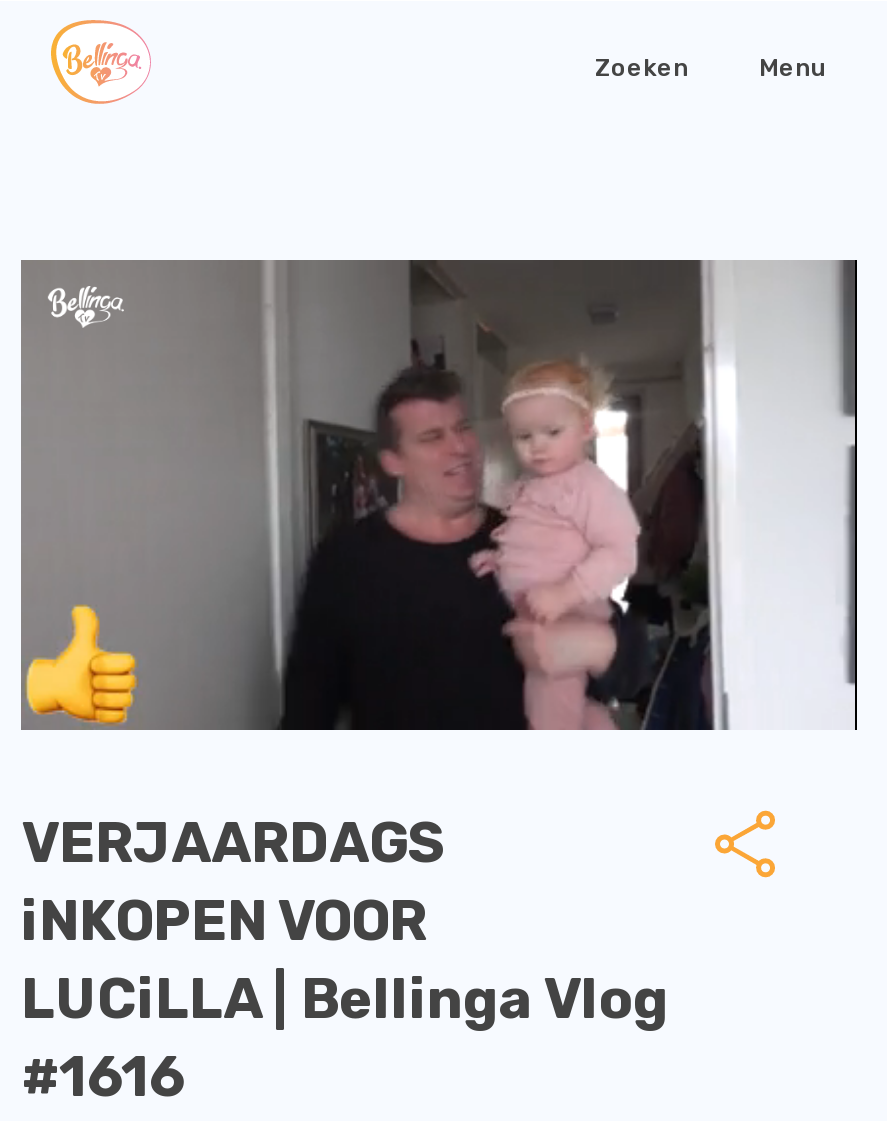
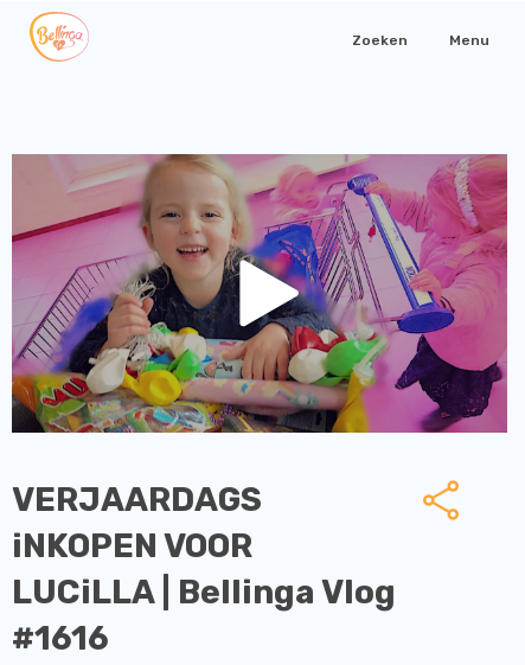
[21,258,859,732] [image] -> [11,153,508,434] [image]

